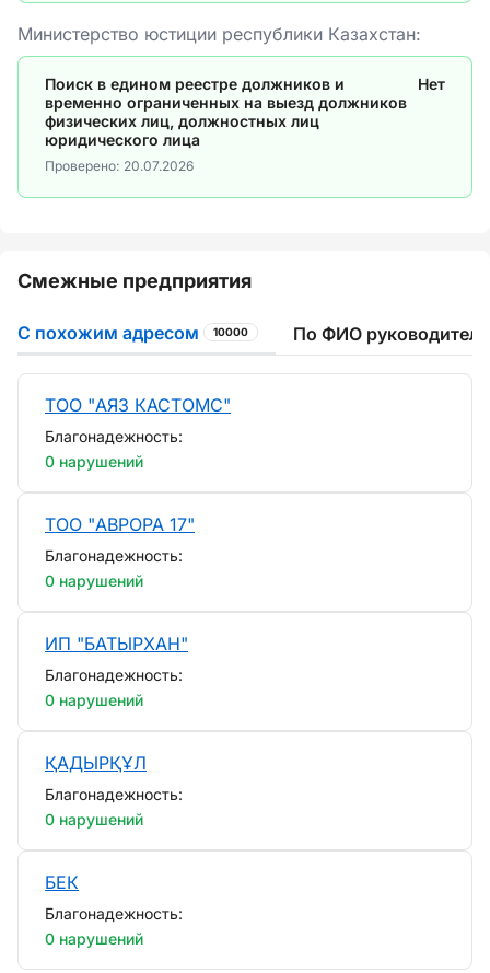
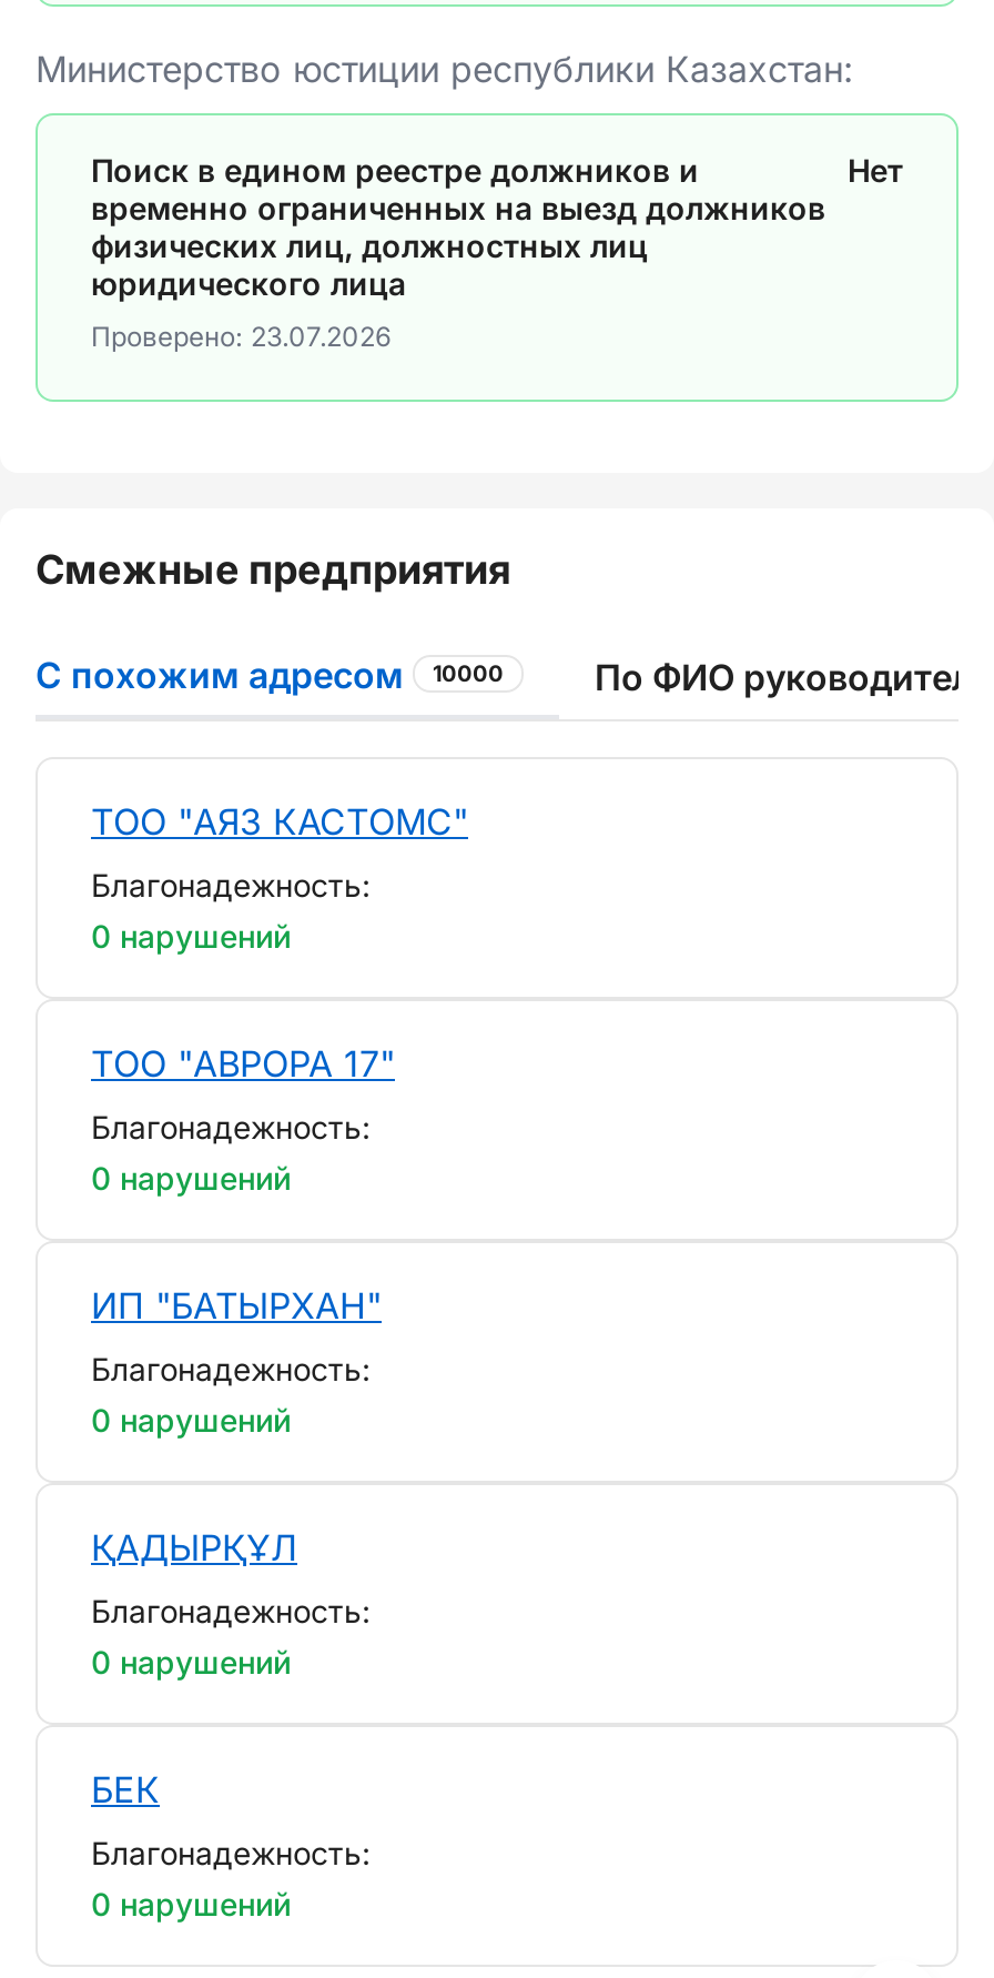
[45,158,194,174] Проверено: 20.07.2026 -> [91,320,390,353] Проверено: 23.07.2026

